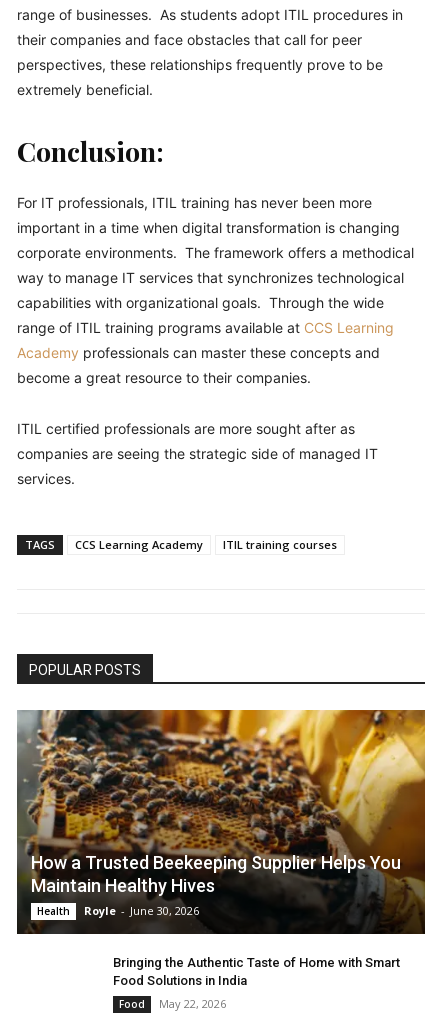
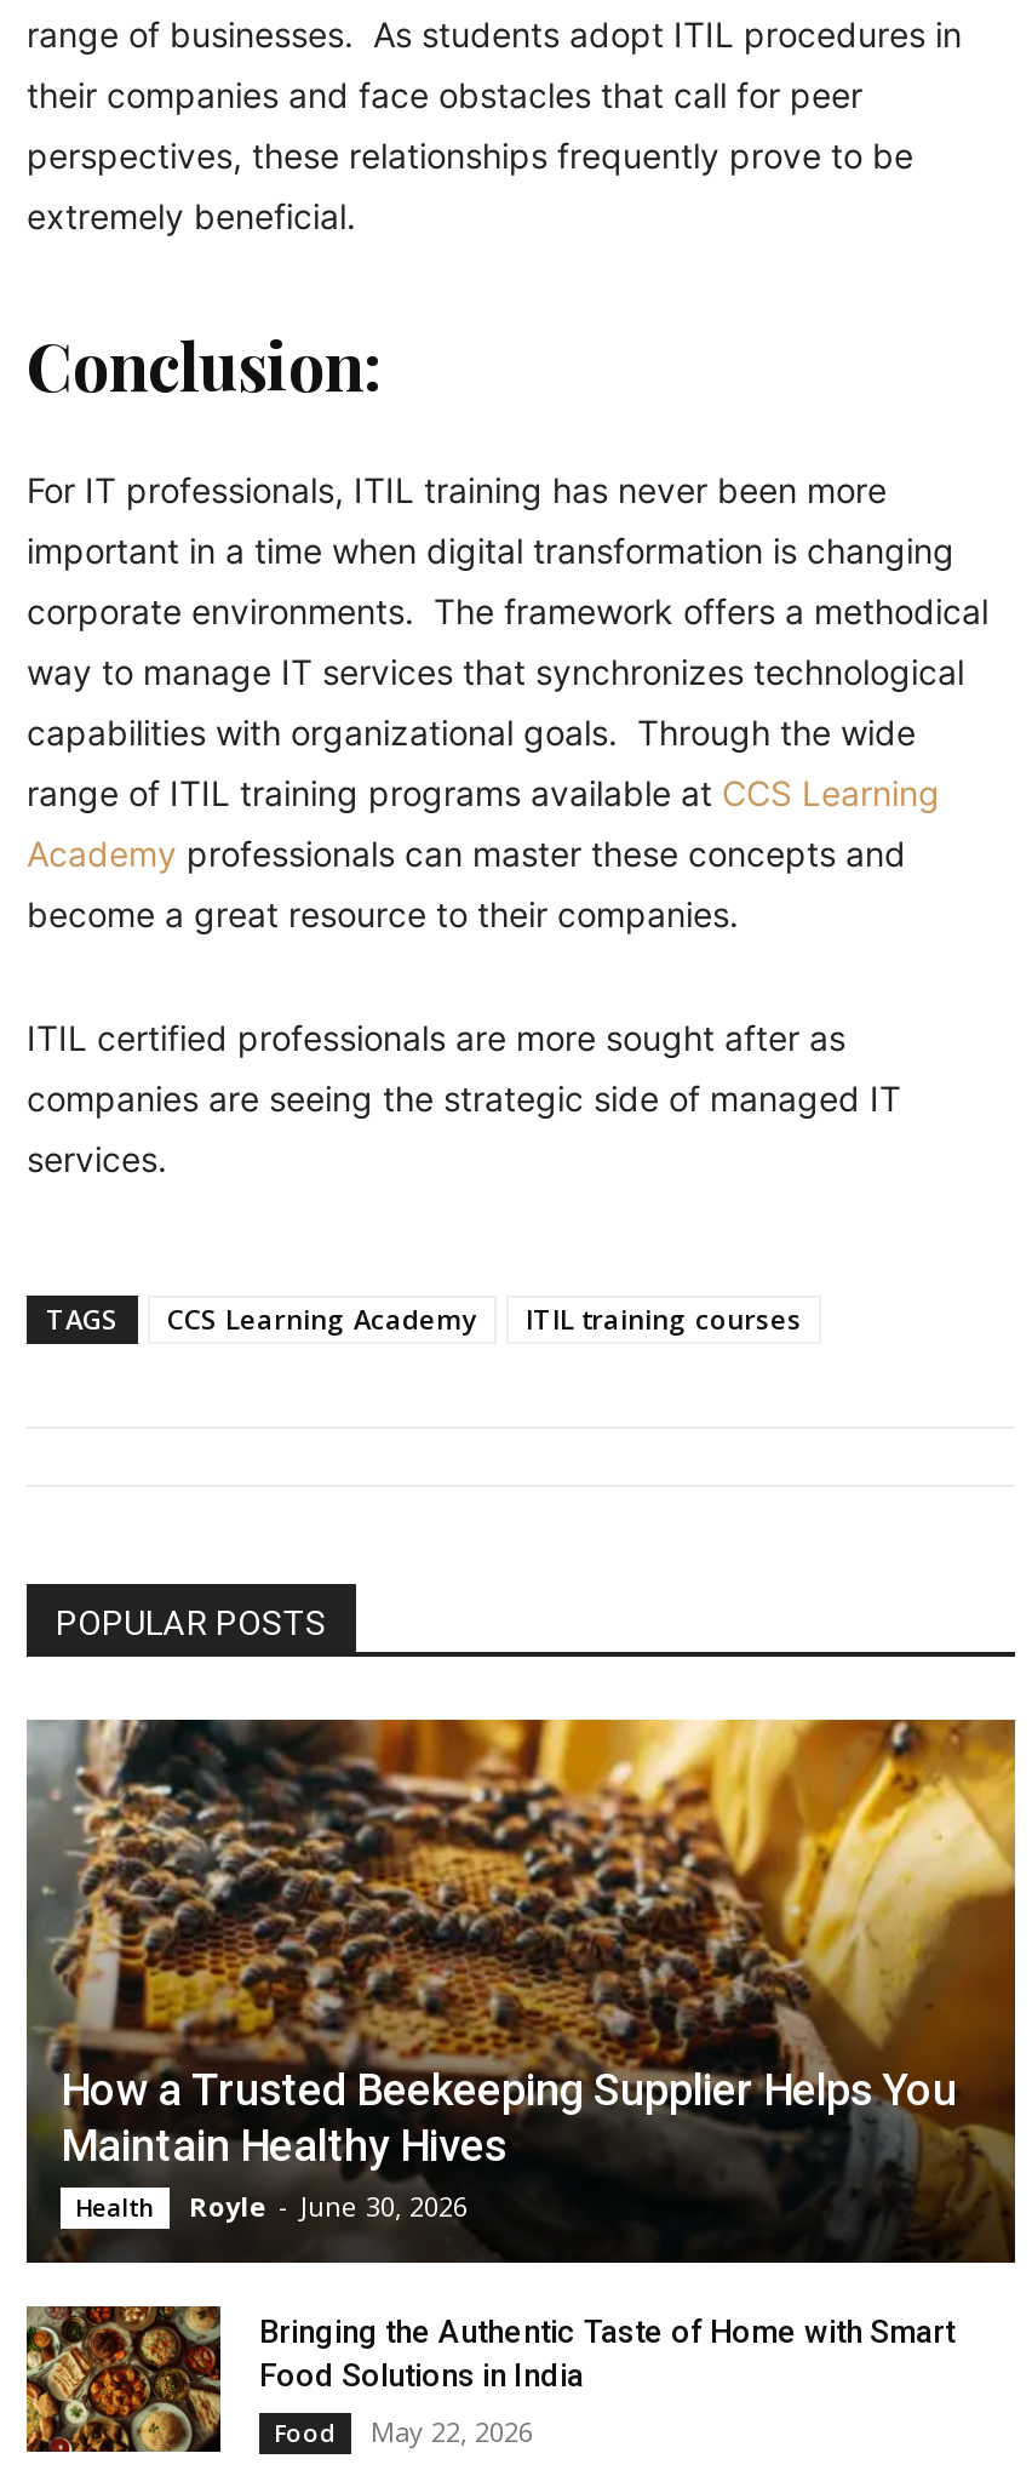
none -> [24,2304,223,2454] [image]

